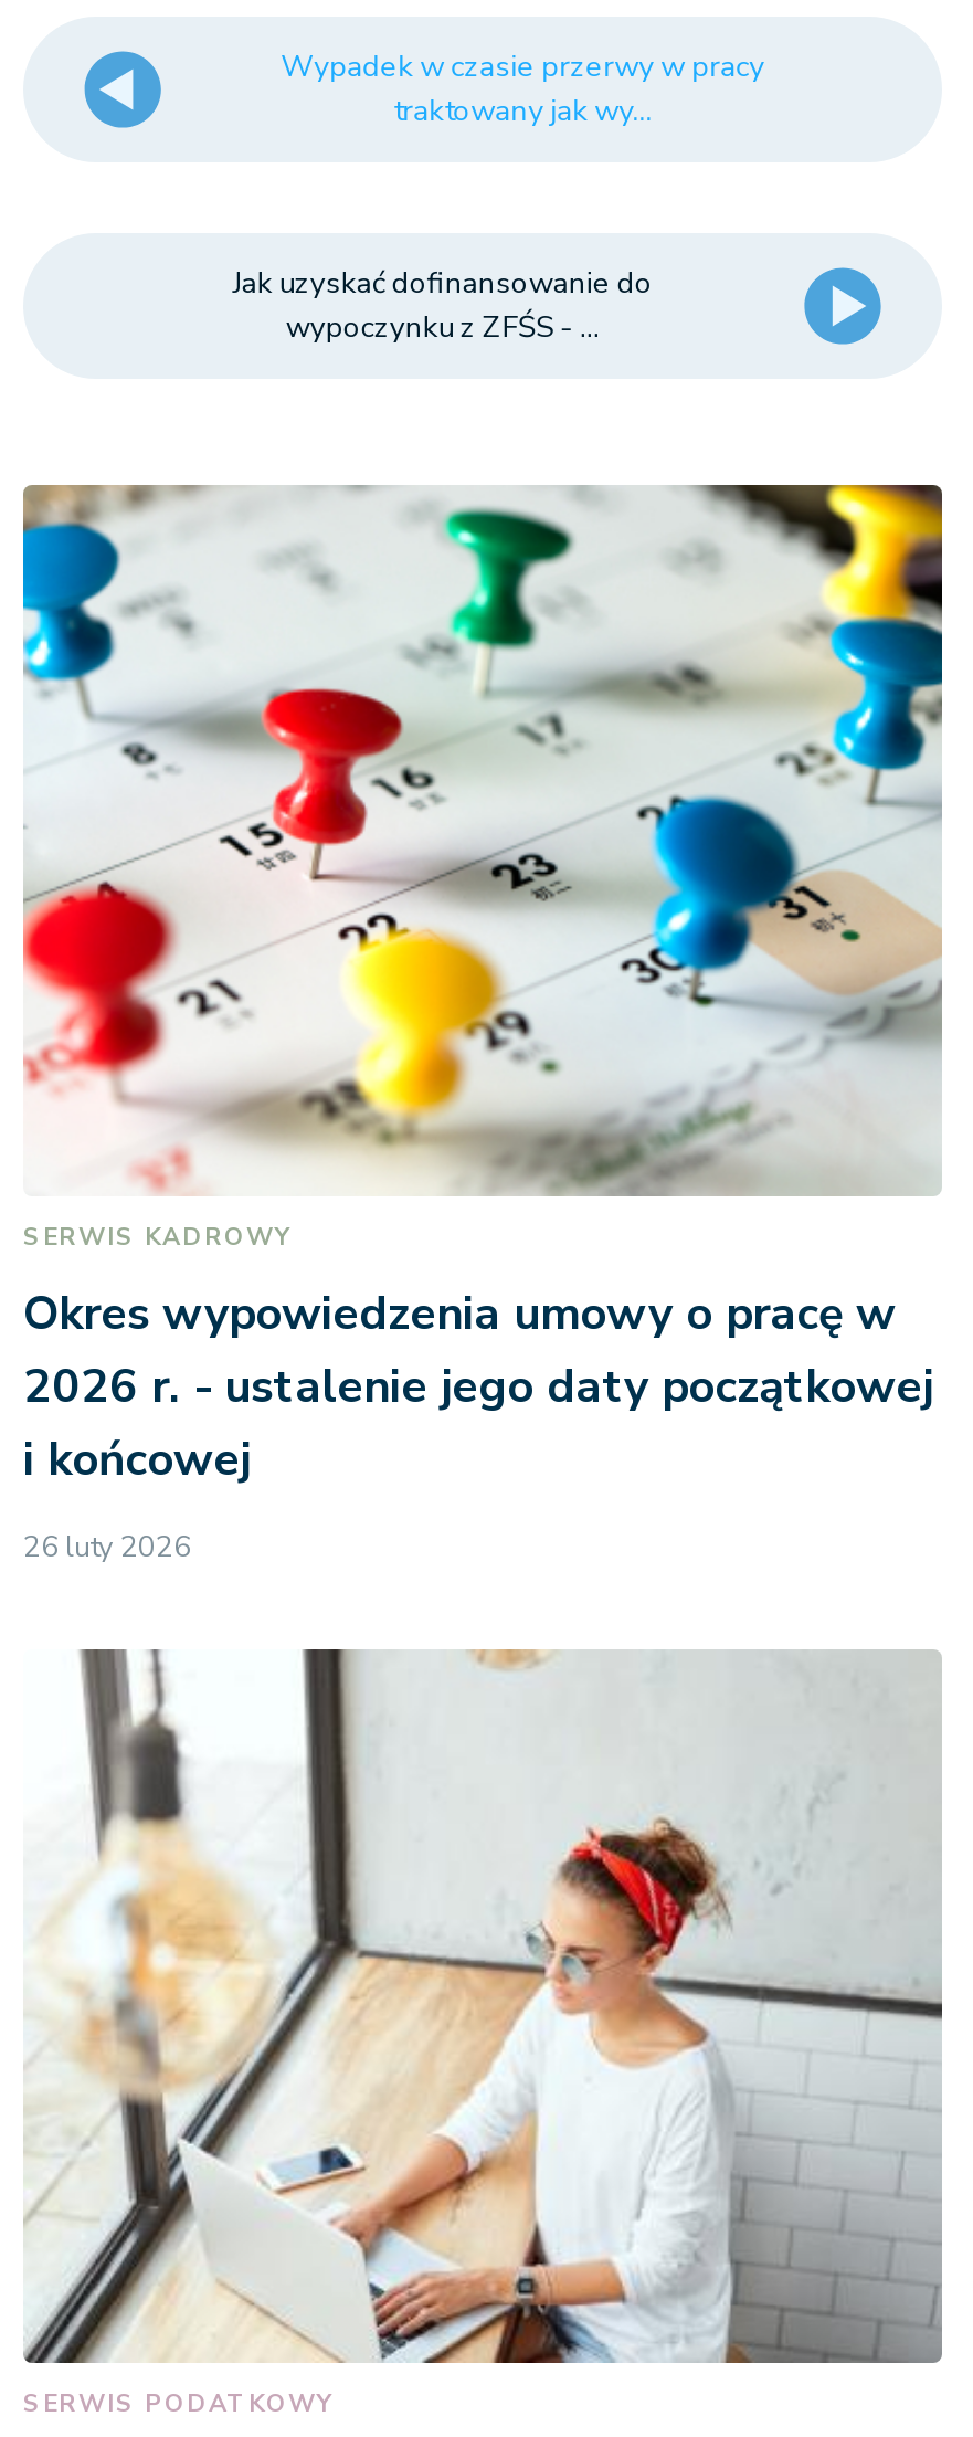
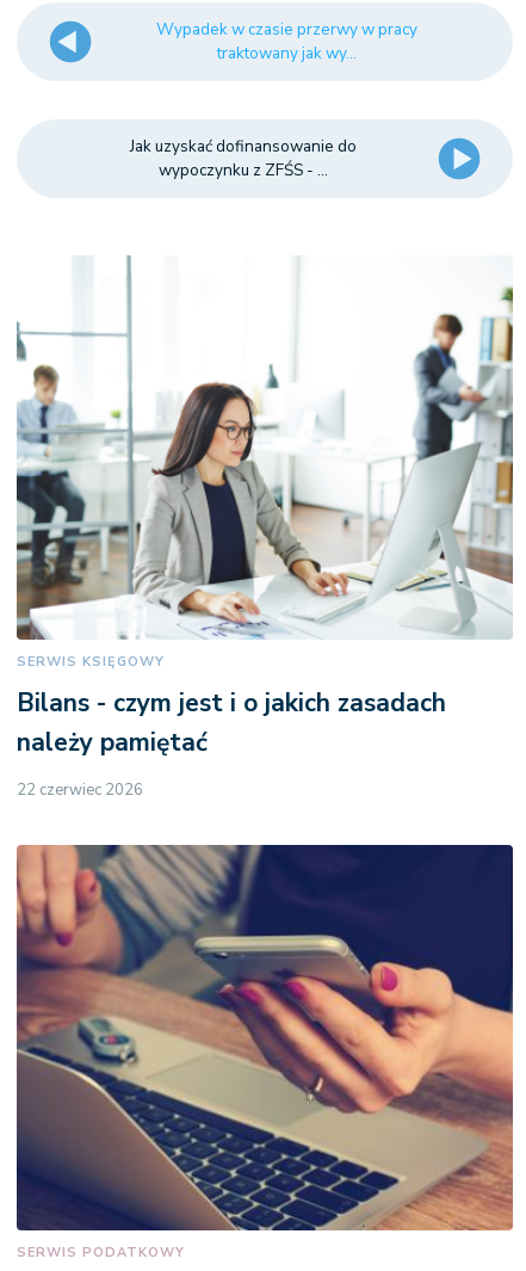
[21,483,944,1255] [image] | SERWIS KADROWY -> [16,255,514,671] [image] | SERWIS KSIĘGOWY
[23,1284,933,1491] Okres wypowiedzenia umowy o pracę w | 2026 r. - ustalenie jego daty początkowej | i końcowej -> [17,687,446,760] Bilans - czym jest i o jakich zasadach | należy pamiętać
[23,1529,191,1569] 26 luty 2026 -> [17,780,143,801] 22 czerwiec 2026
[23,1647,944,2365] [image] -> [16,844,514,1232] [image]

